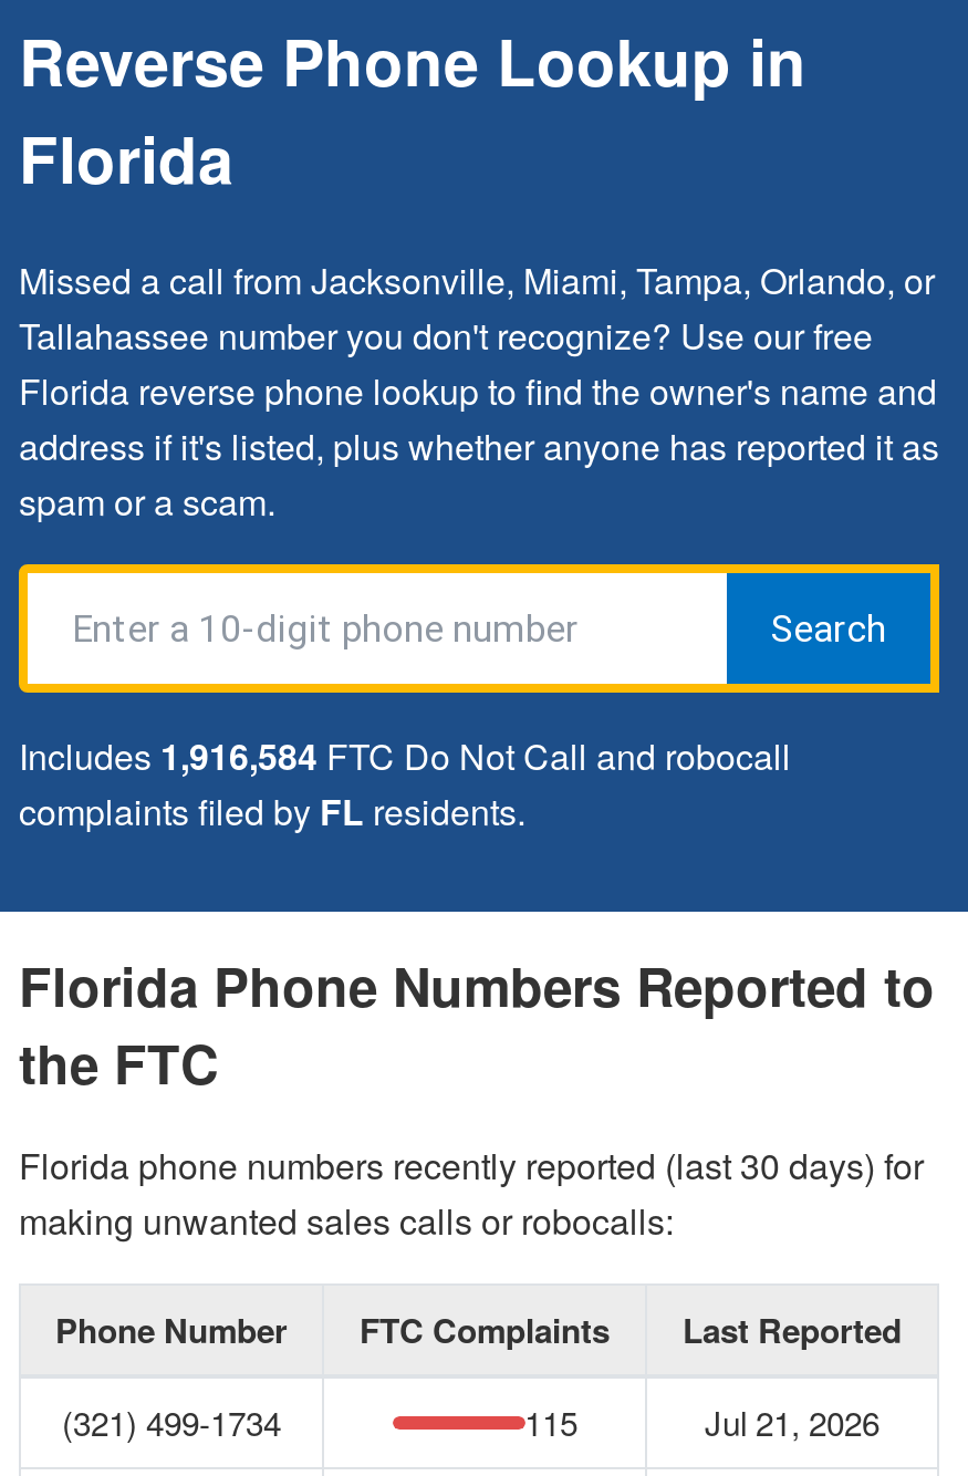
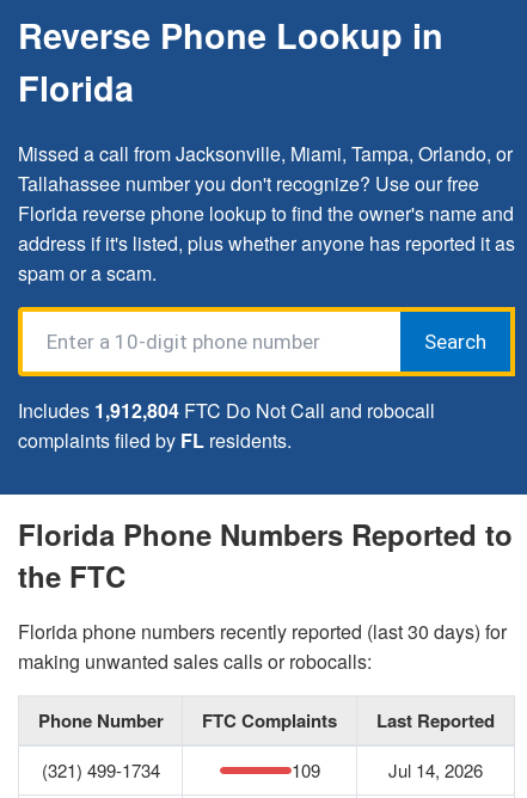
[19,730,791,781] Includes 1,916,584 FTC Do Not Call and robocall -> [18,397,435,424] Includes 1,912,804 FTC Do Not Call and robocall
[524,1399,577,1445] 115 -> [291,757,320,782] 109
[705,1399,879,1445] Jul 21, 2026 -> [388,757,483,782] Jul 14, 2026

